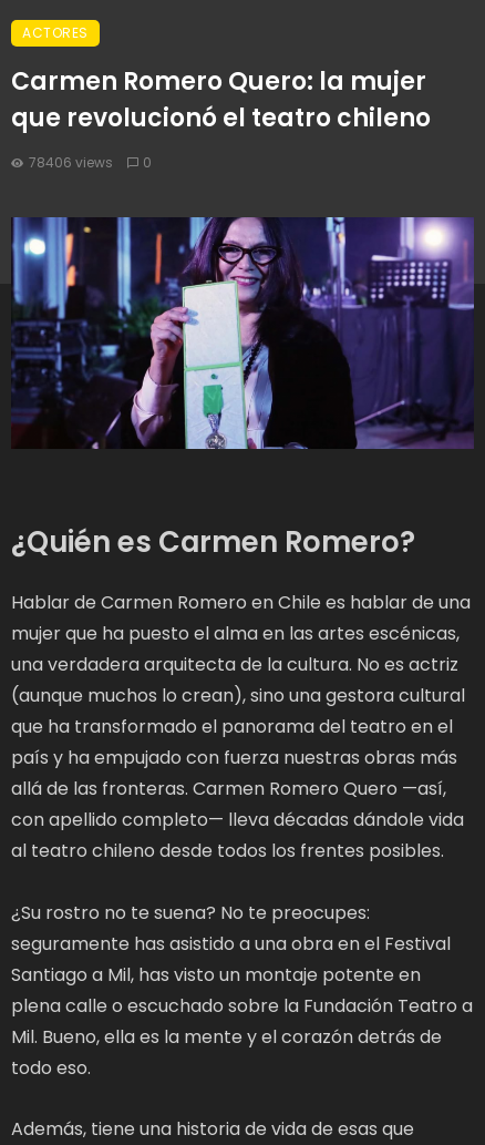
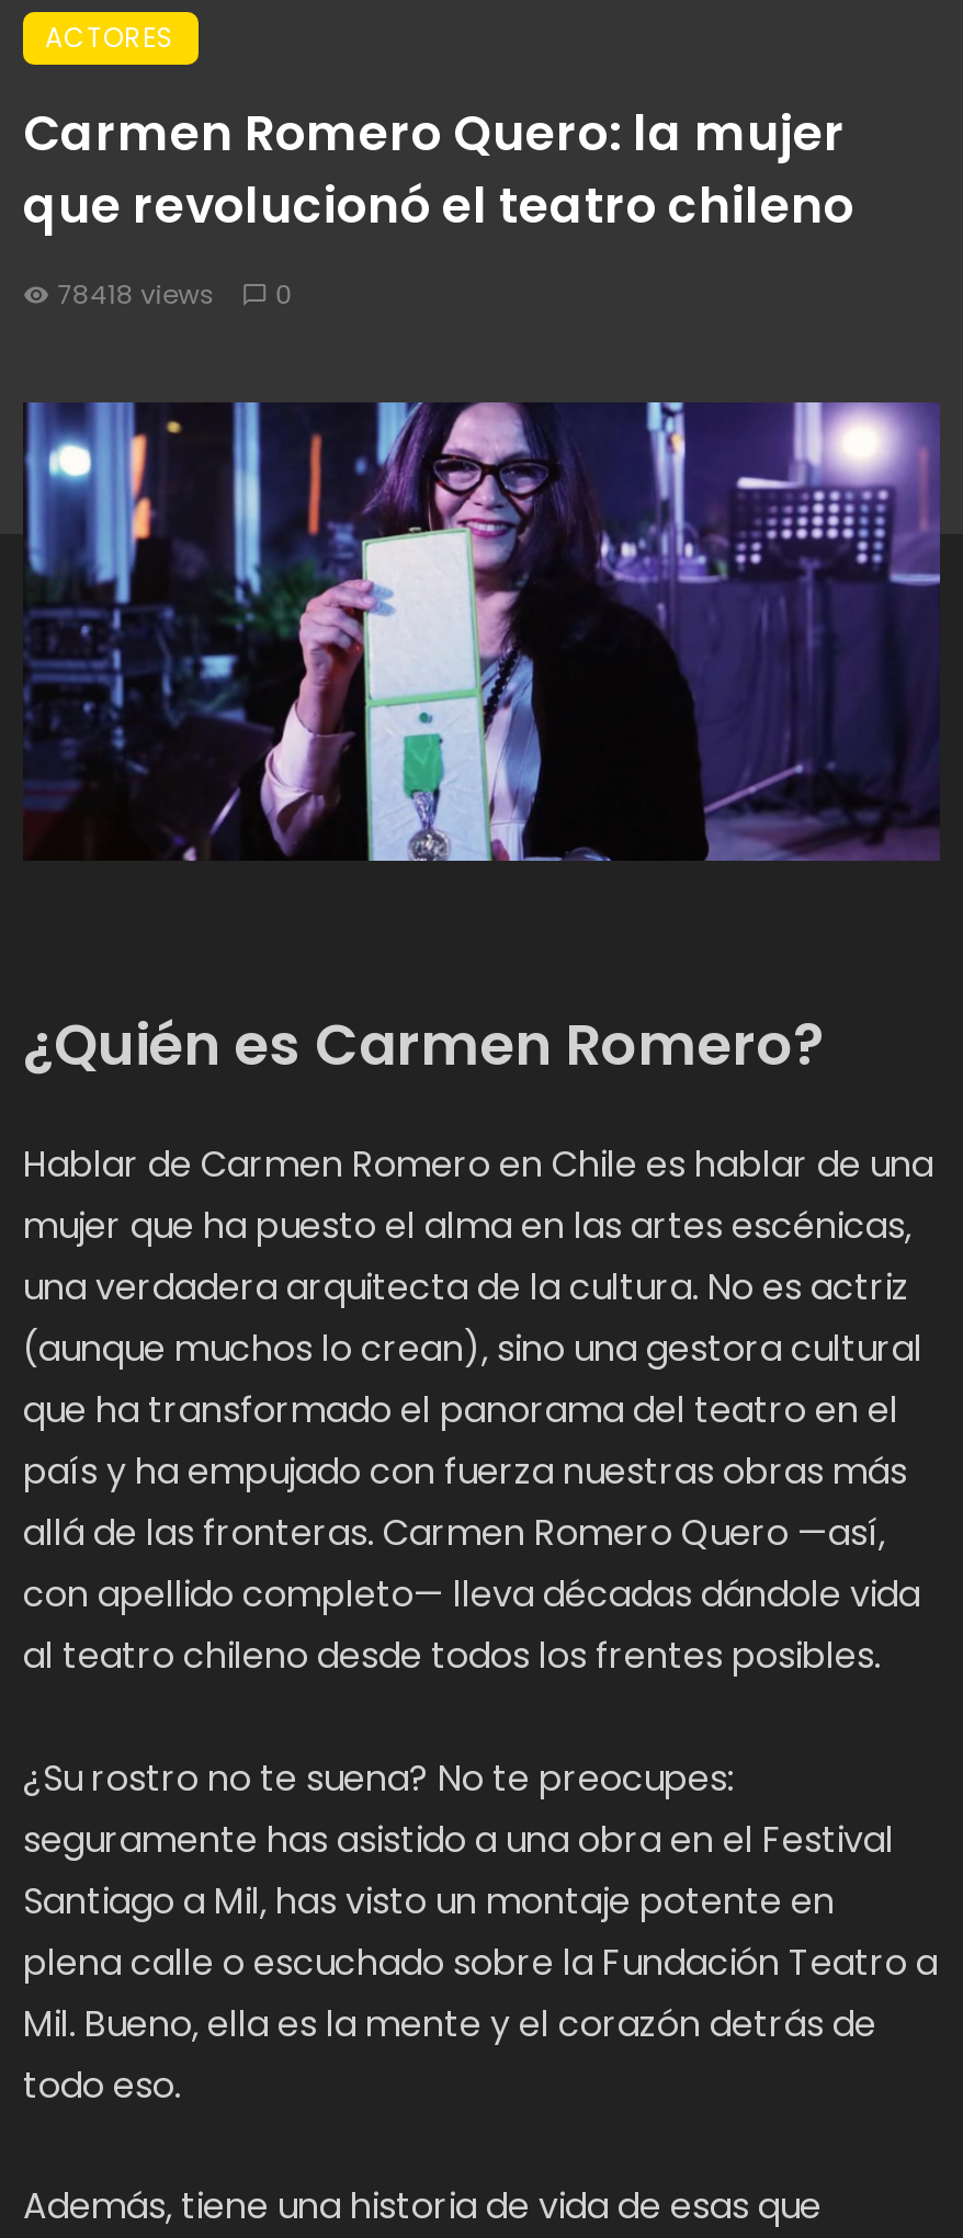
[28,153,152,172] 78406 views 0 -> [57,275,293,313] 78418 views 0

